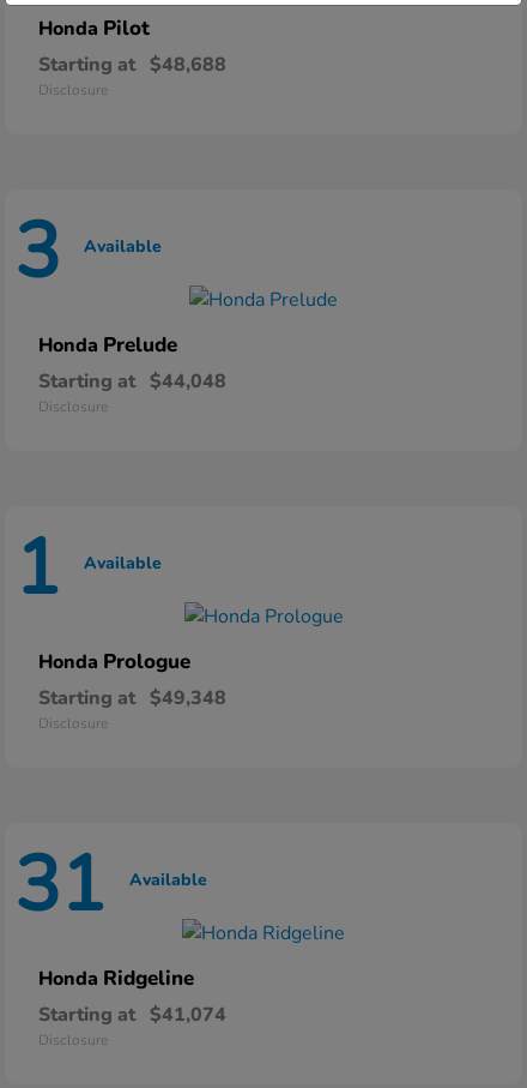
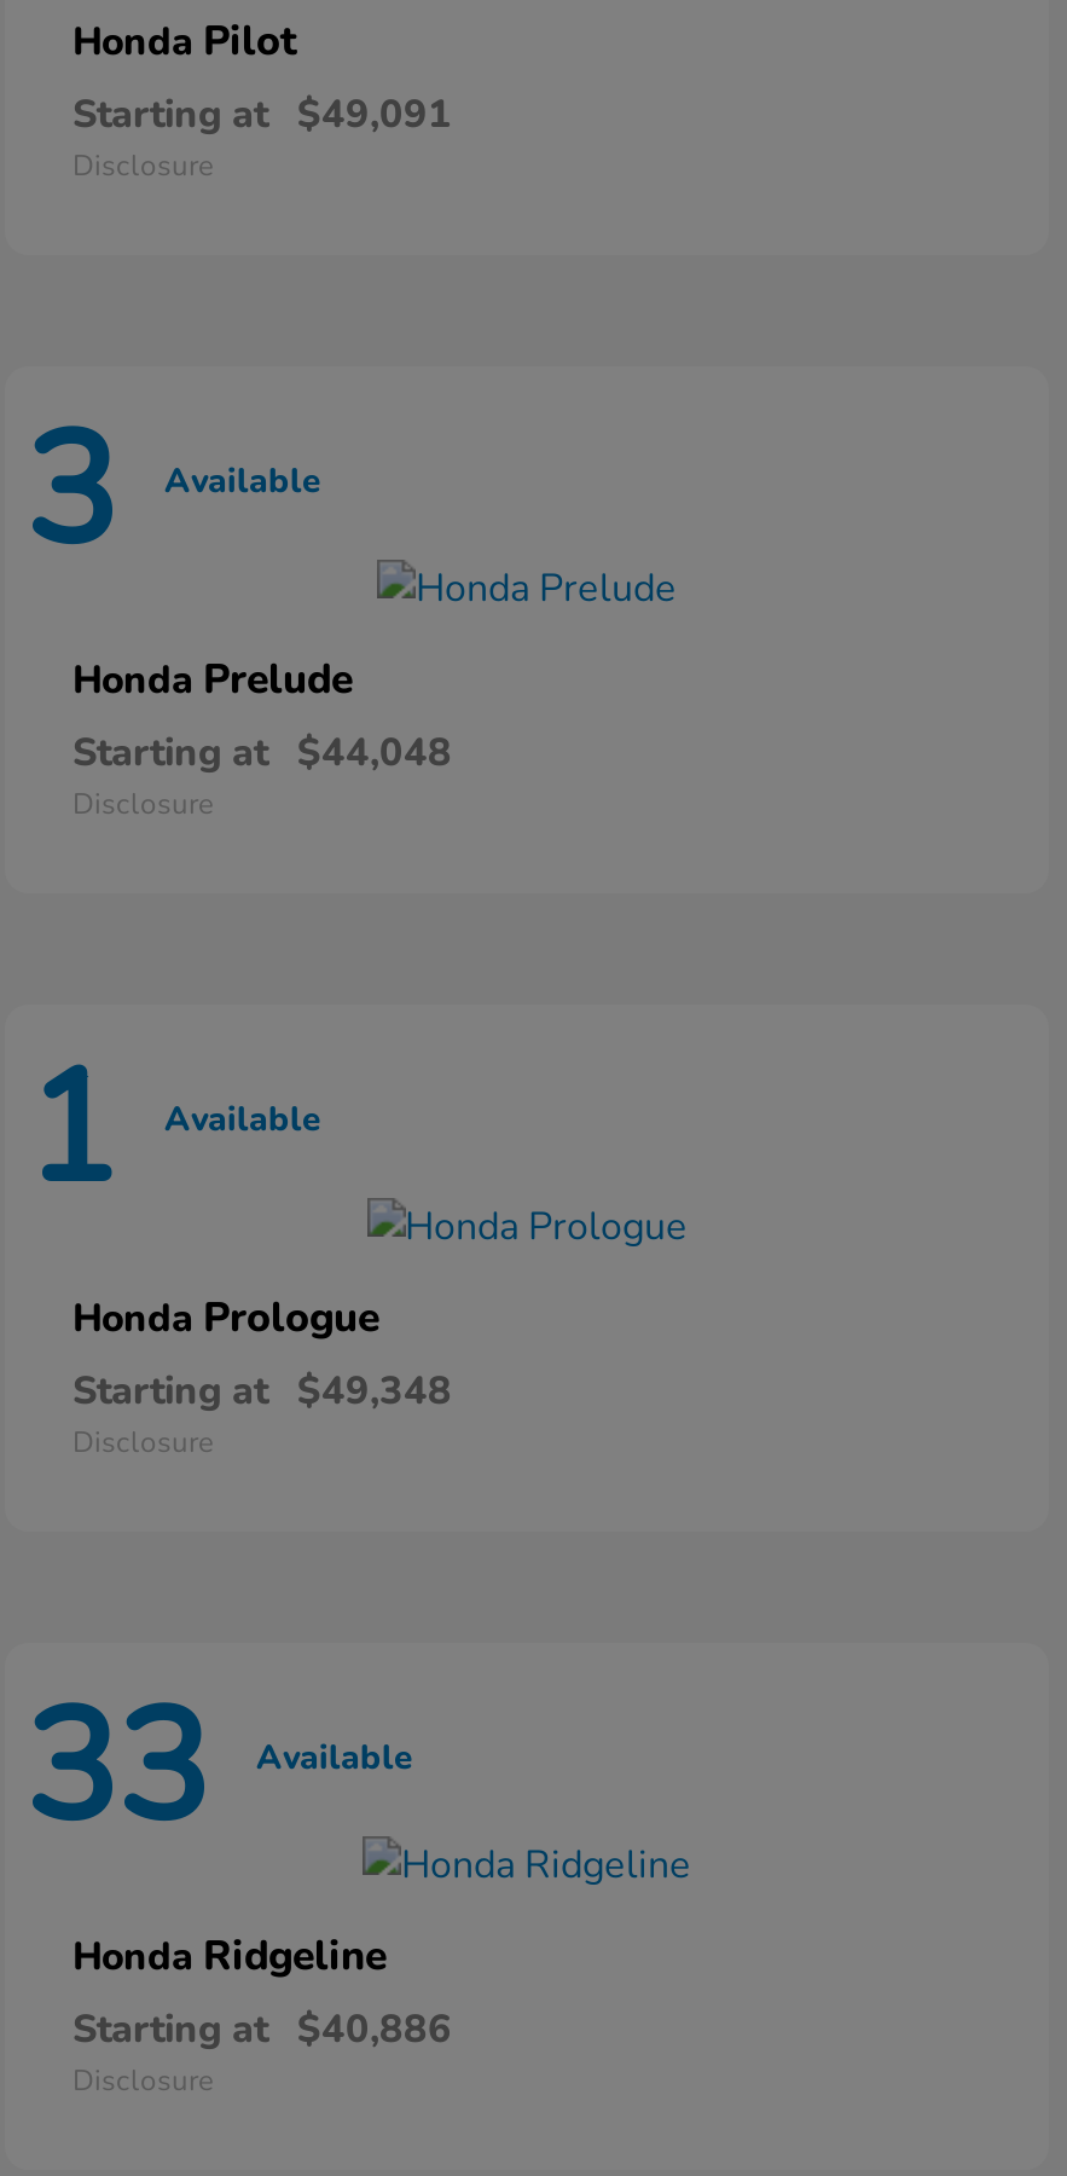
[38,51,226,77] Starting at $48,688 -> [73,87,452,140] Starting at $49,091
[14,833,207,939] 31 Available -> [24,1663,413,1876] 33 Available
[38,1002,226,1028] Starting at $41,074 -> [73,2003,452,2056] Starting at $40,886

